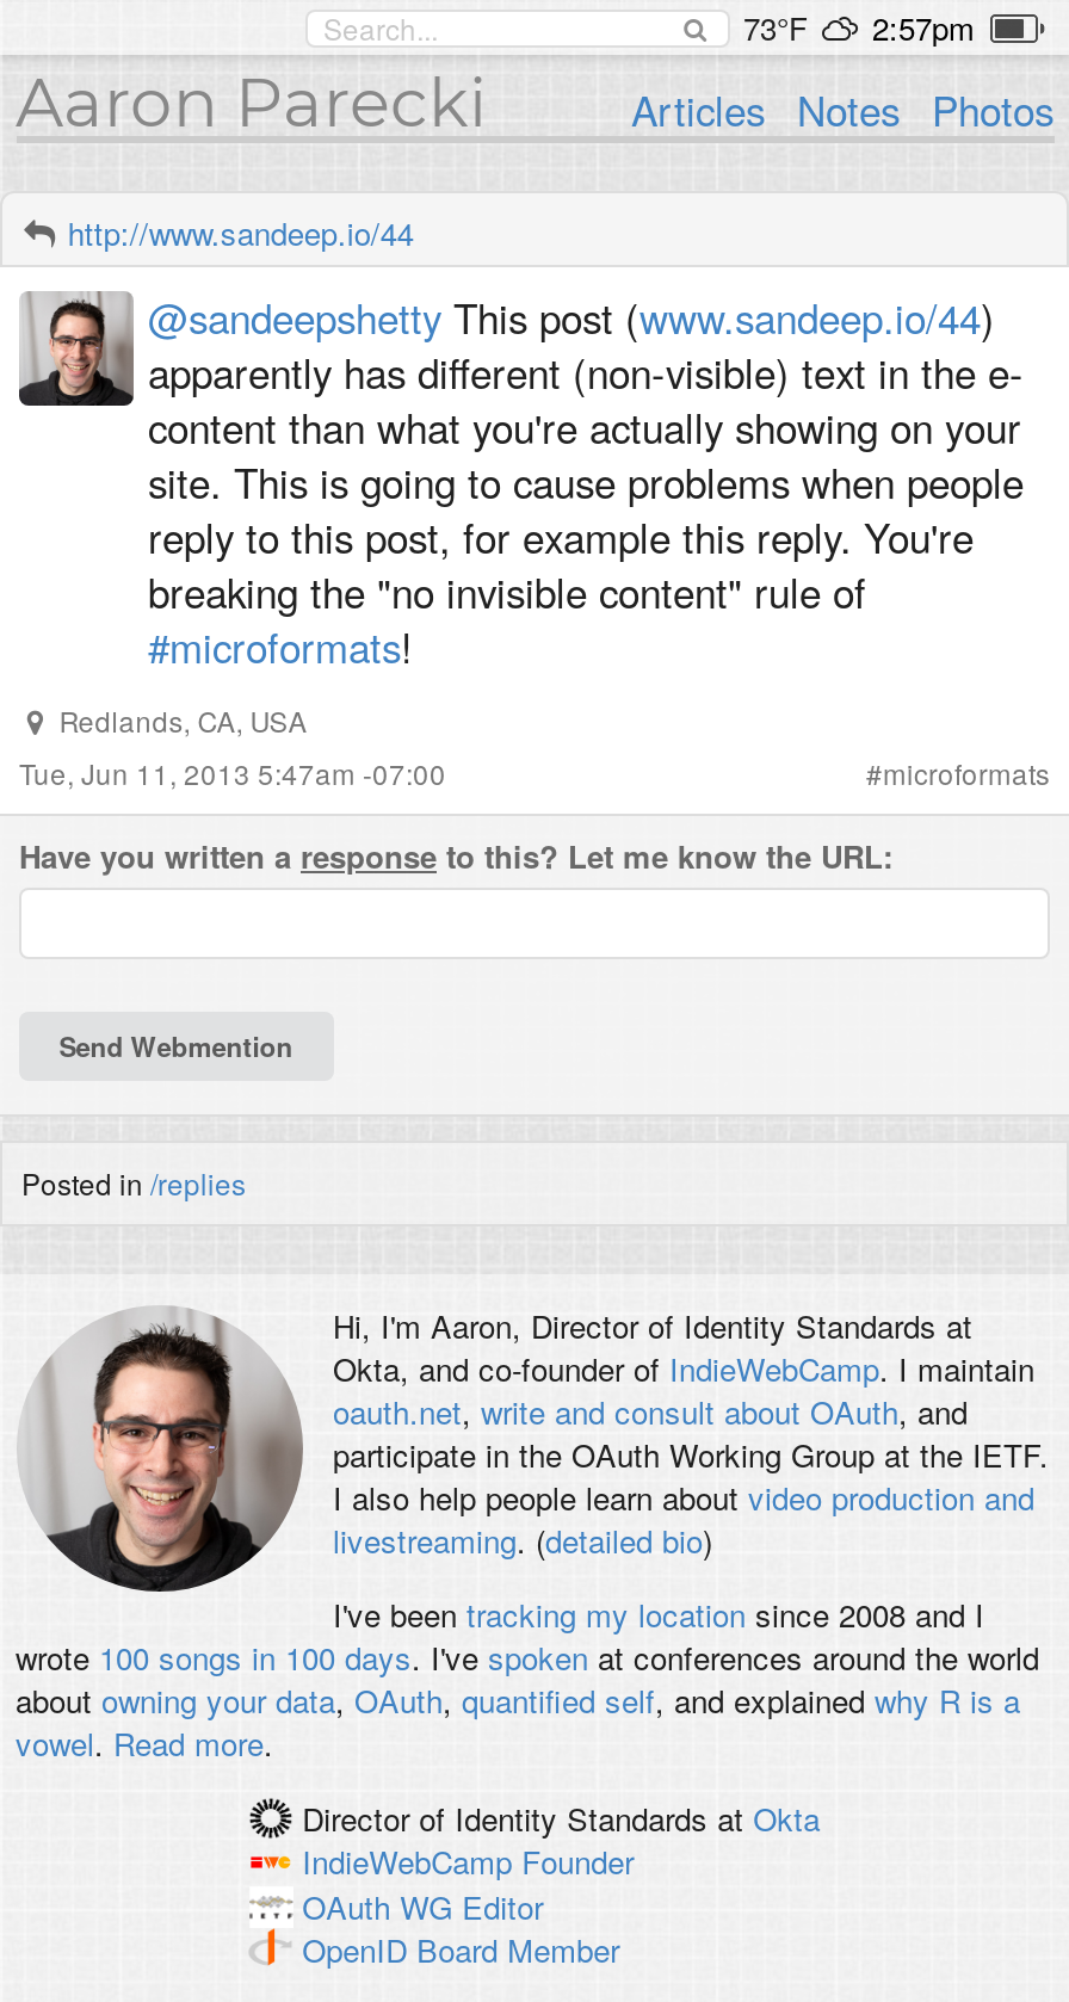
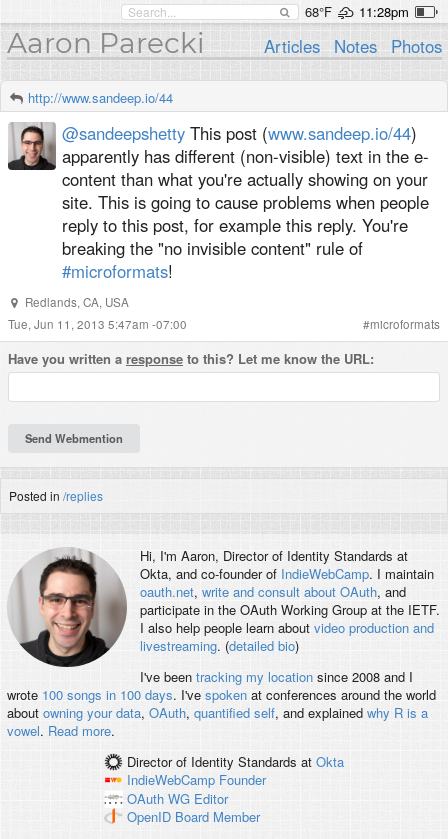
[743,5,975,50] 73°F | 2:57pm -> [304,2,408,21] 68°F | 11:28pm

